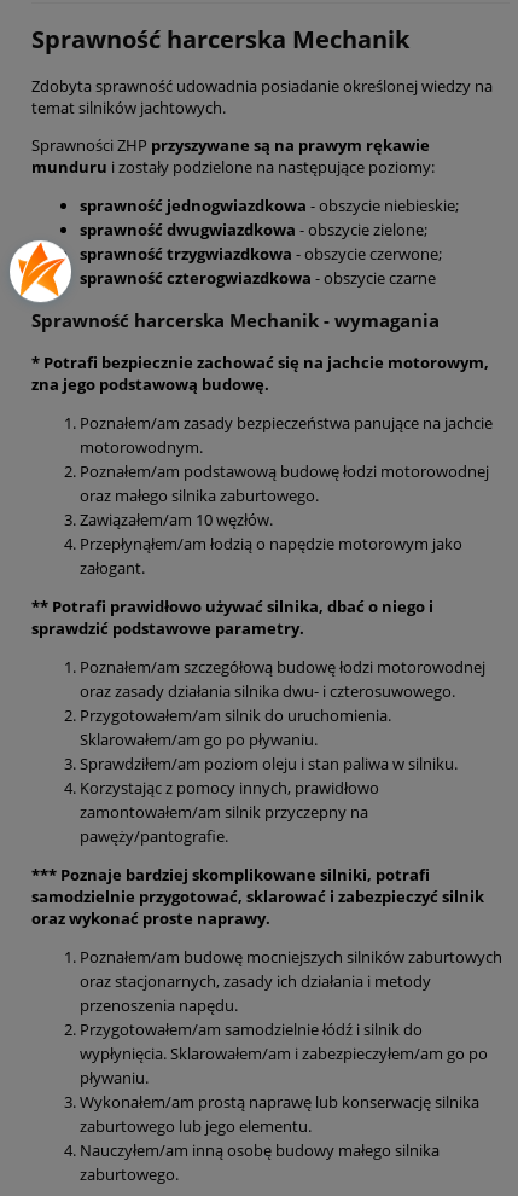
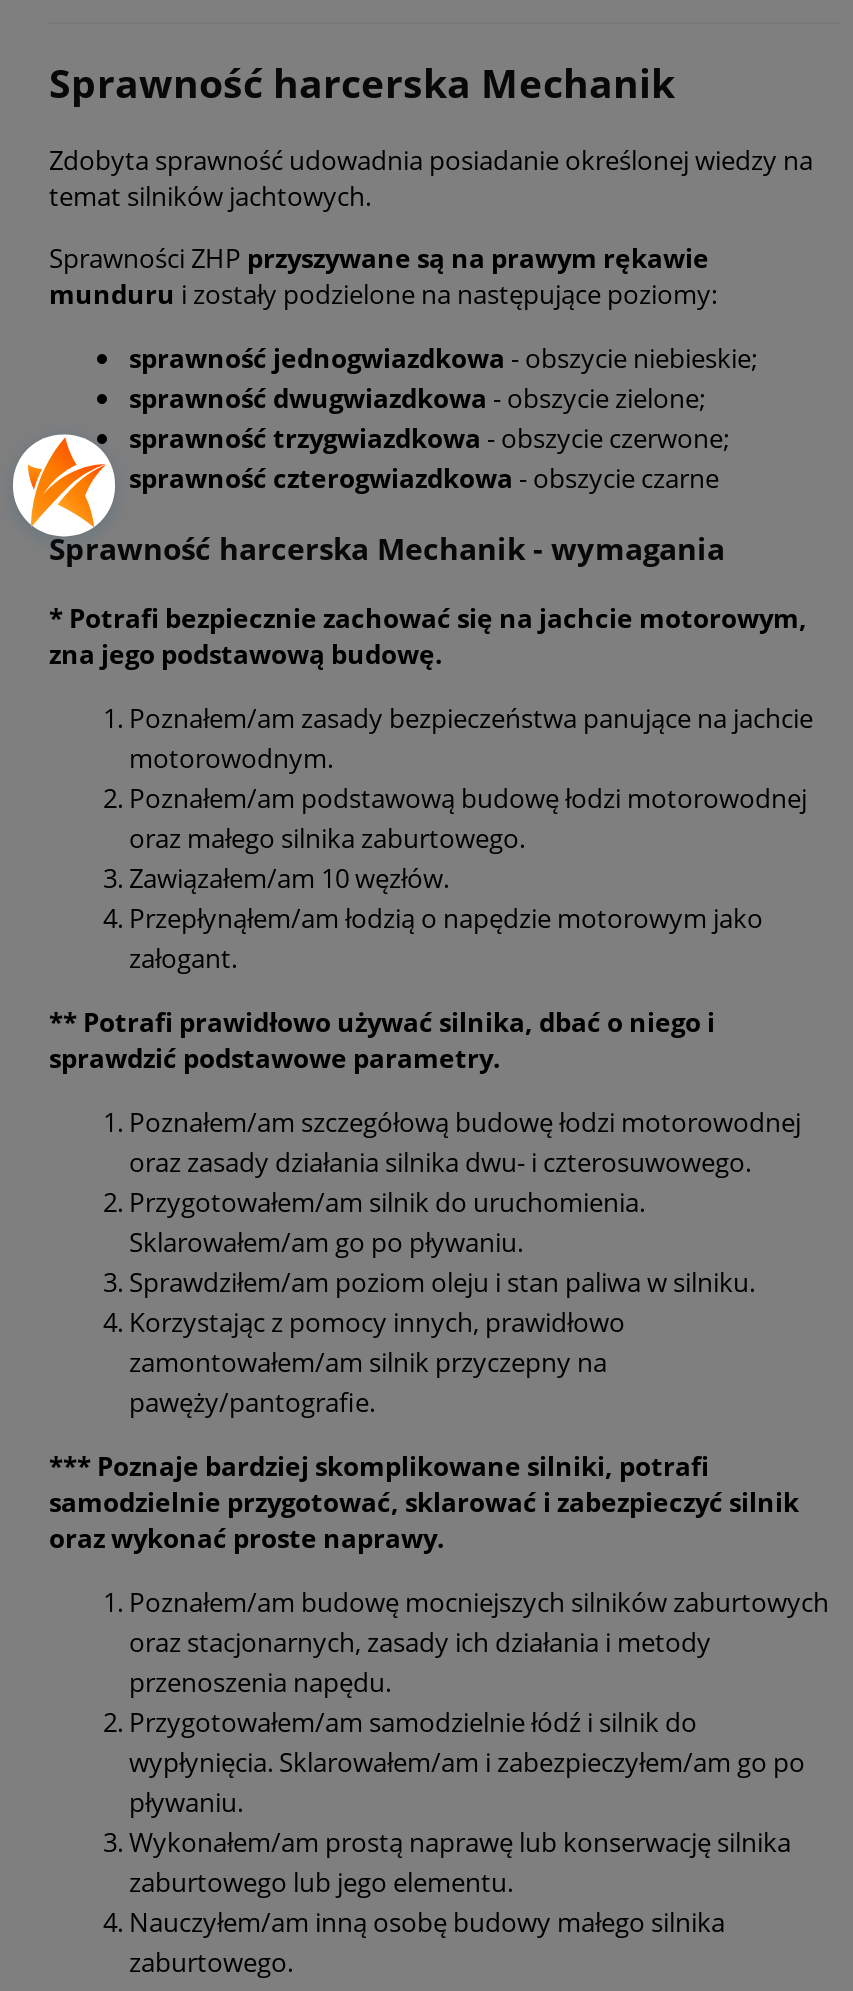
[8,239,72,310] [image] -> [11,416,117,534] [image]

